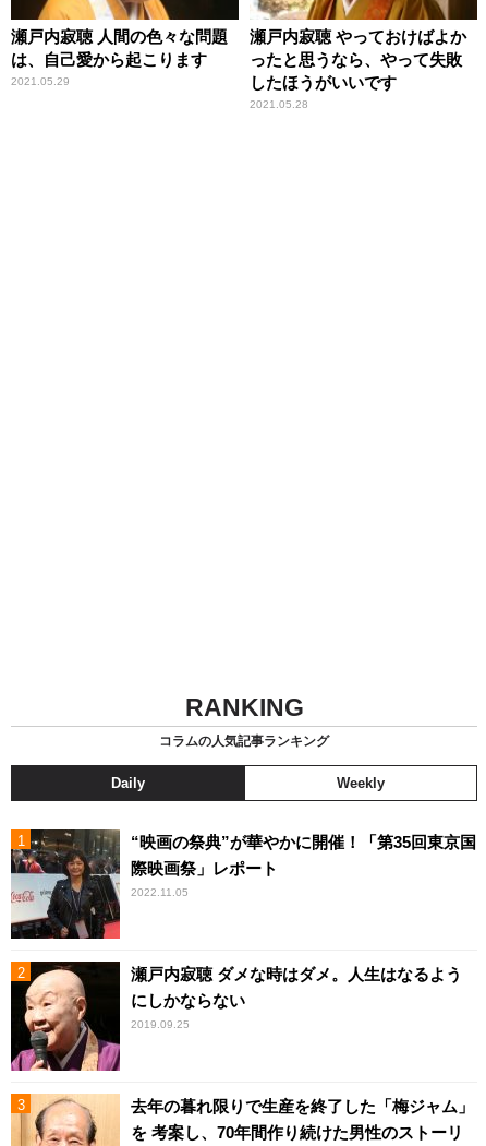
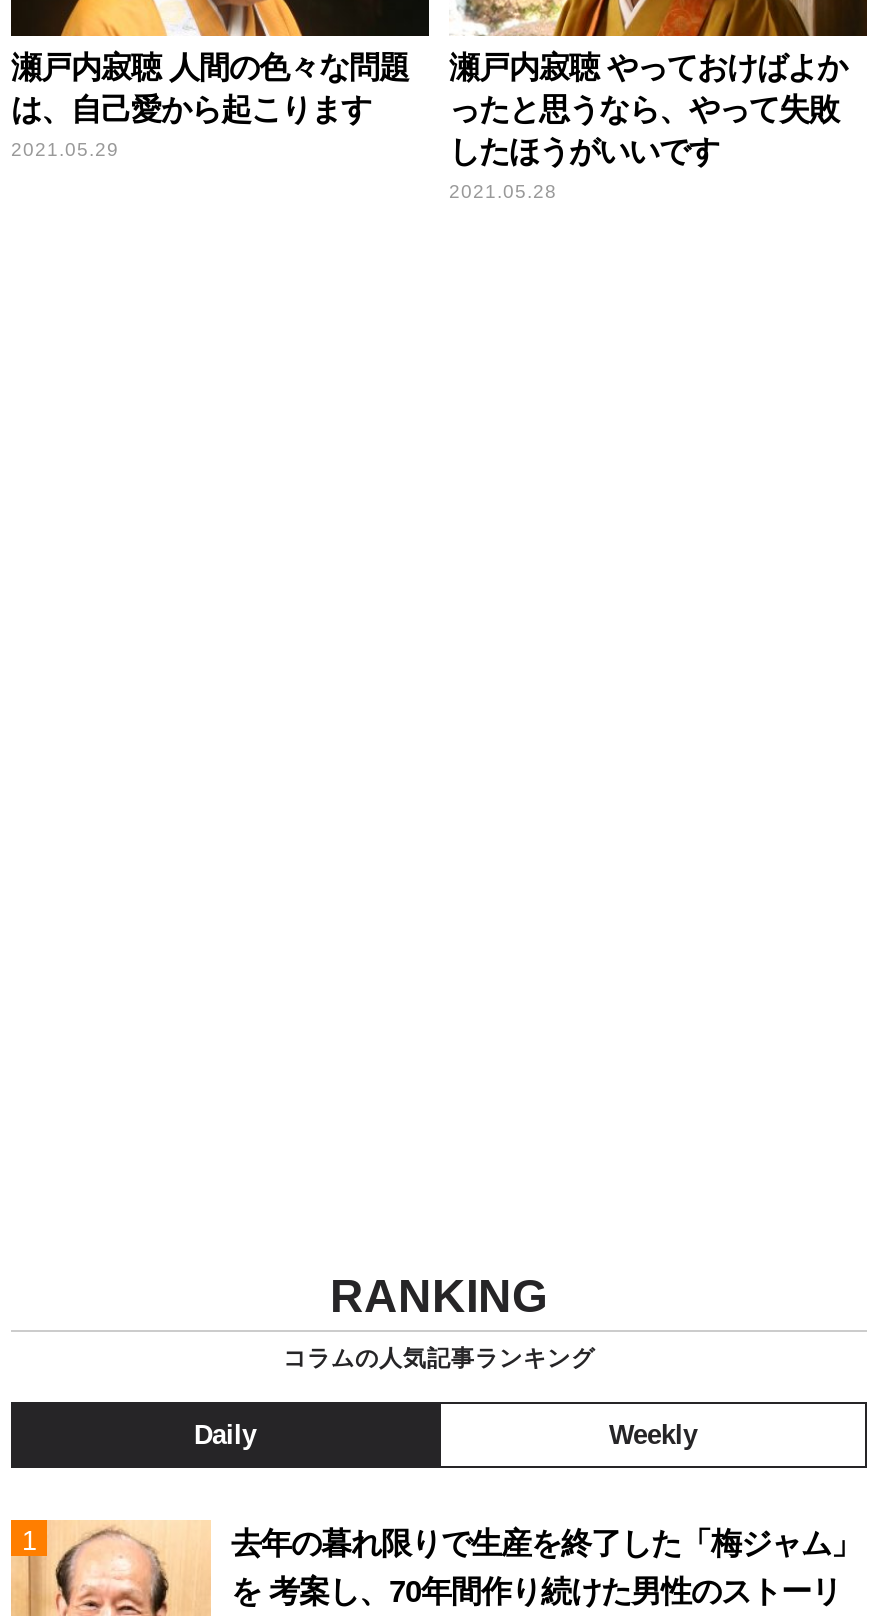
[10,828,476,940] [image] | “映画の祭典”が華やかに開催！「第35回東京国 | 際映画祭」レポート | 2022.11.05 -> none
[10,960,462,1072] [image] | 瀬戸内寂聴 ダメな時はダメ。人生はなるよう | にしかならない | 2019.09.25 -> none

